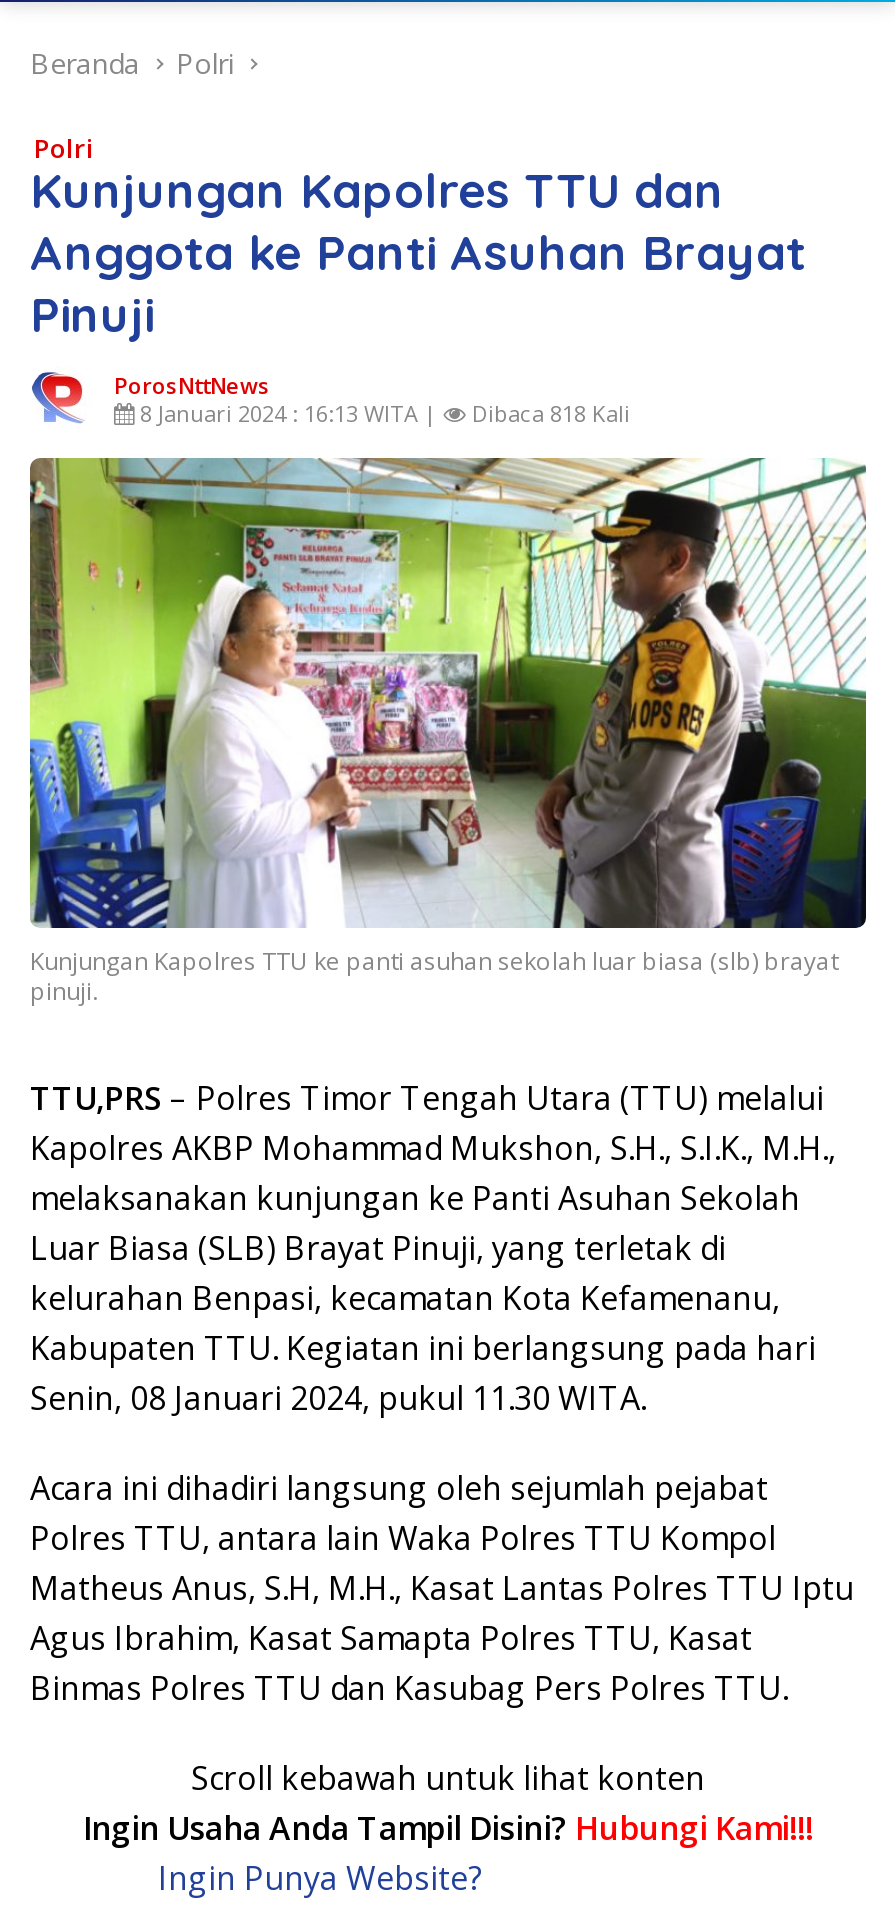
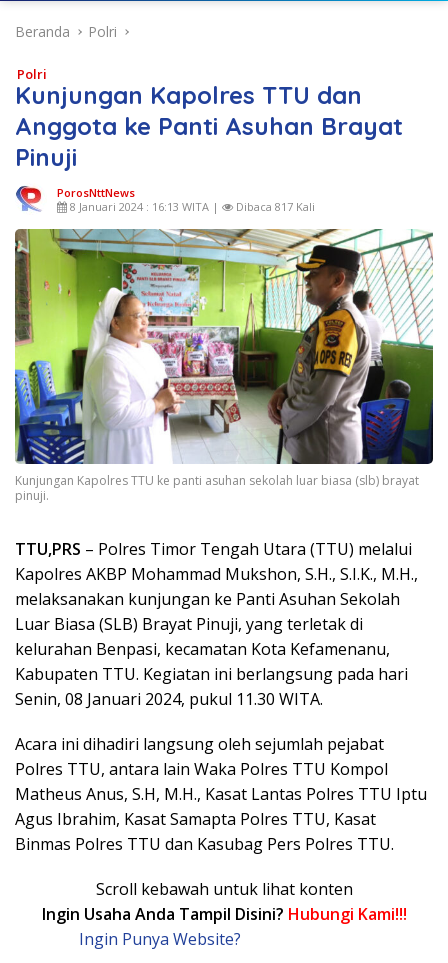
[466,398,630,428] Dibaca 818 Kali -> [233,199,315,214] Dibaca 817 Kali

